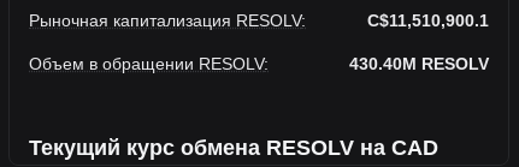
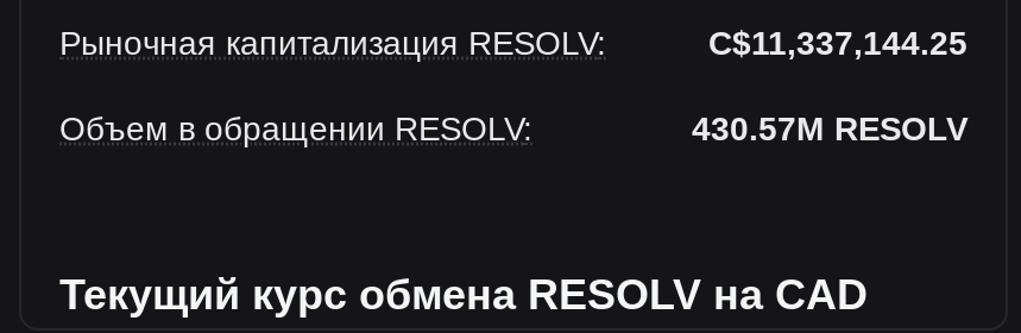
[367,11,489,30] C$11,510,900.1 -> [708,24,968,62] C$11,337,144.25
[349,54,489,73] 430.40M RESOLV -> [692,109,968,147] 430.57M RESOLV

